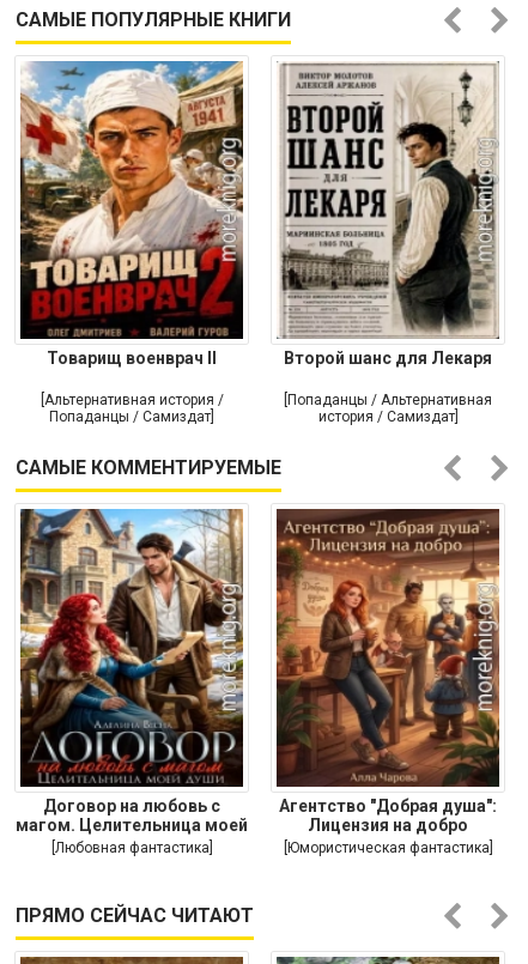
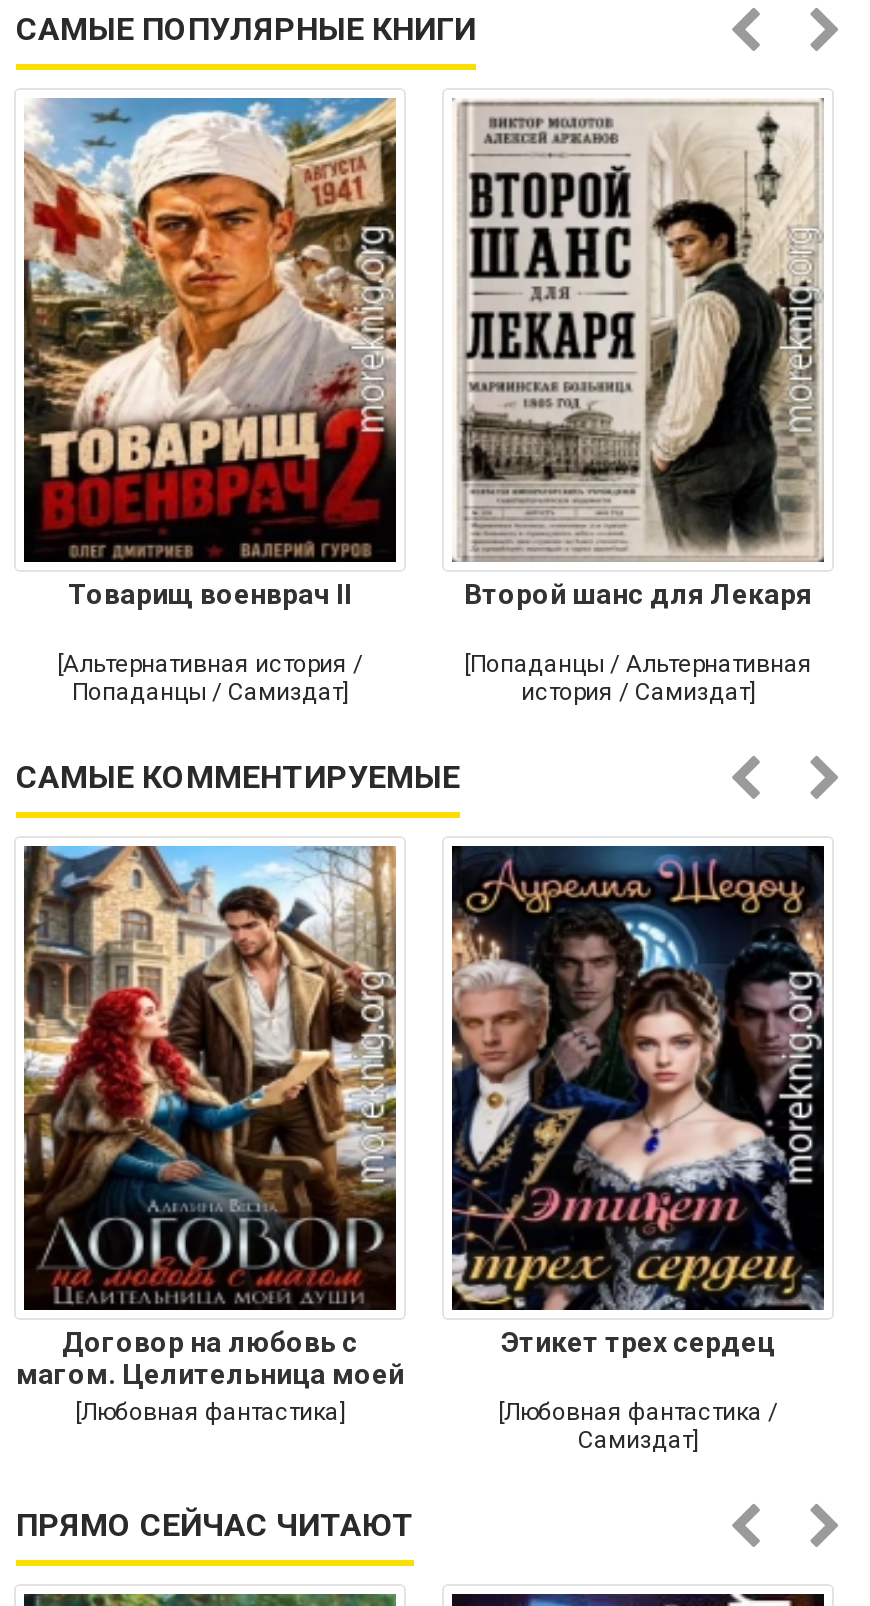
[275,509,500,856] [image] | Агентство "Добрая душа": | Лицензия на добро | [Юмористическая фантастика] -> [450,846,826,1454] [image] | Этикет трех сердец | [Любовная фантастика / | Самиздат]

